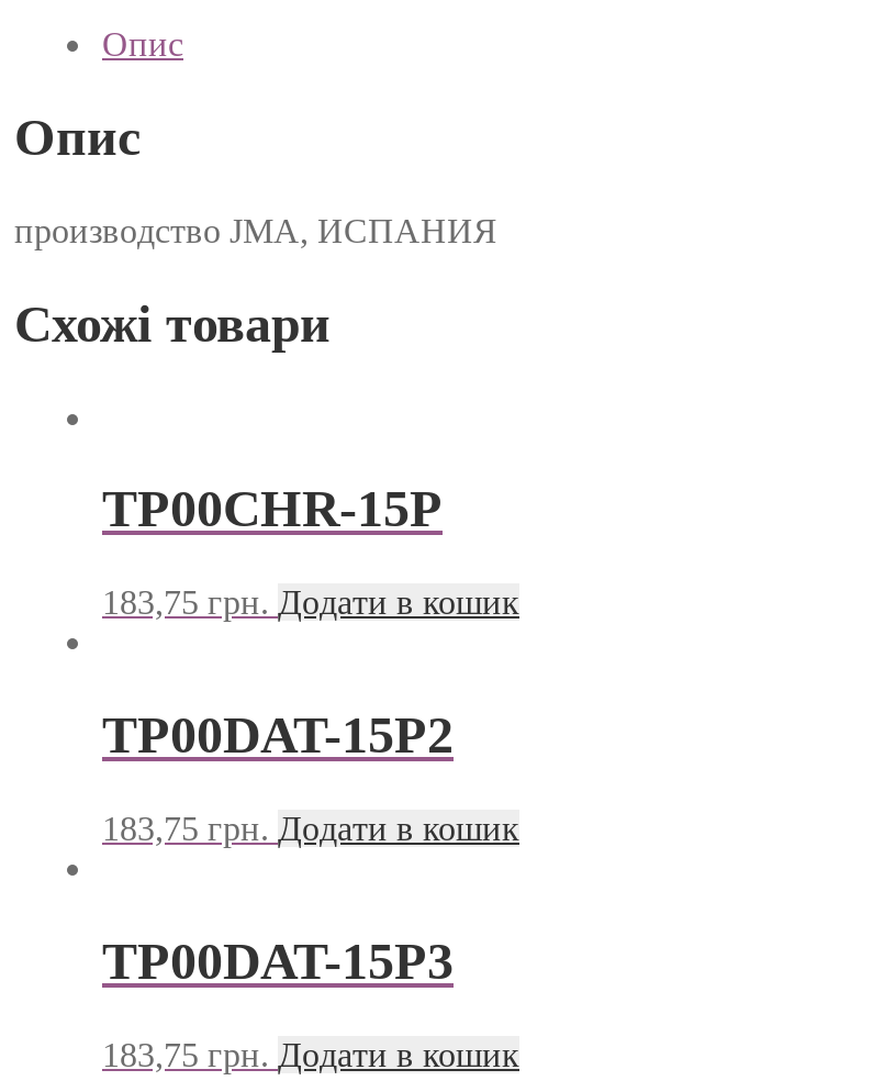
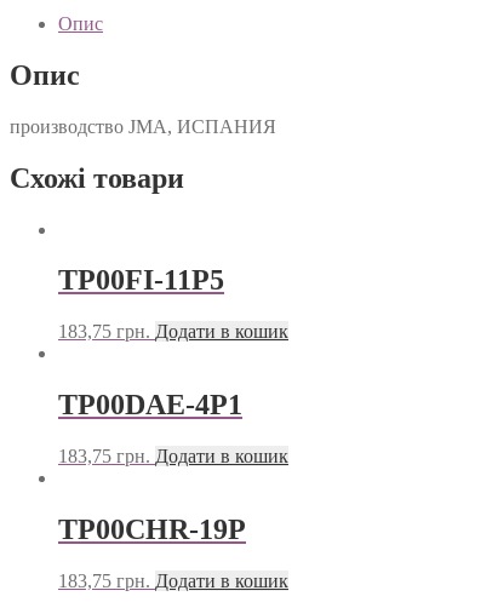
[102,481,443,538] TP00CHR-15P -> [58,265,224,296] TP00FI-11P5
[102,707,454,764] TP00DAT-15P2 -> [58,389,242,421] TP00DAE-4P1
[102,933,454,990] TP00DAT-15P3 -> [58,514,246,545] TP00CHR-19P

